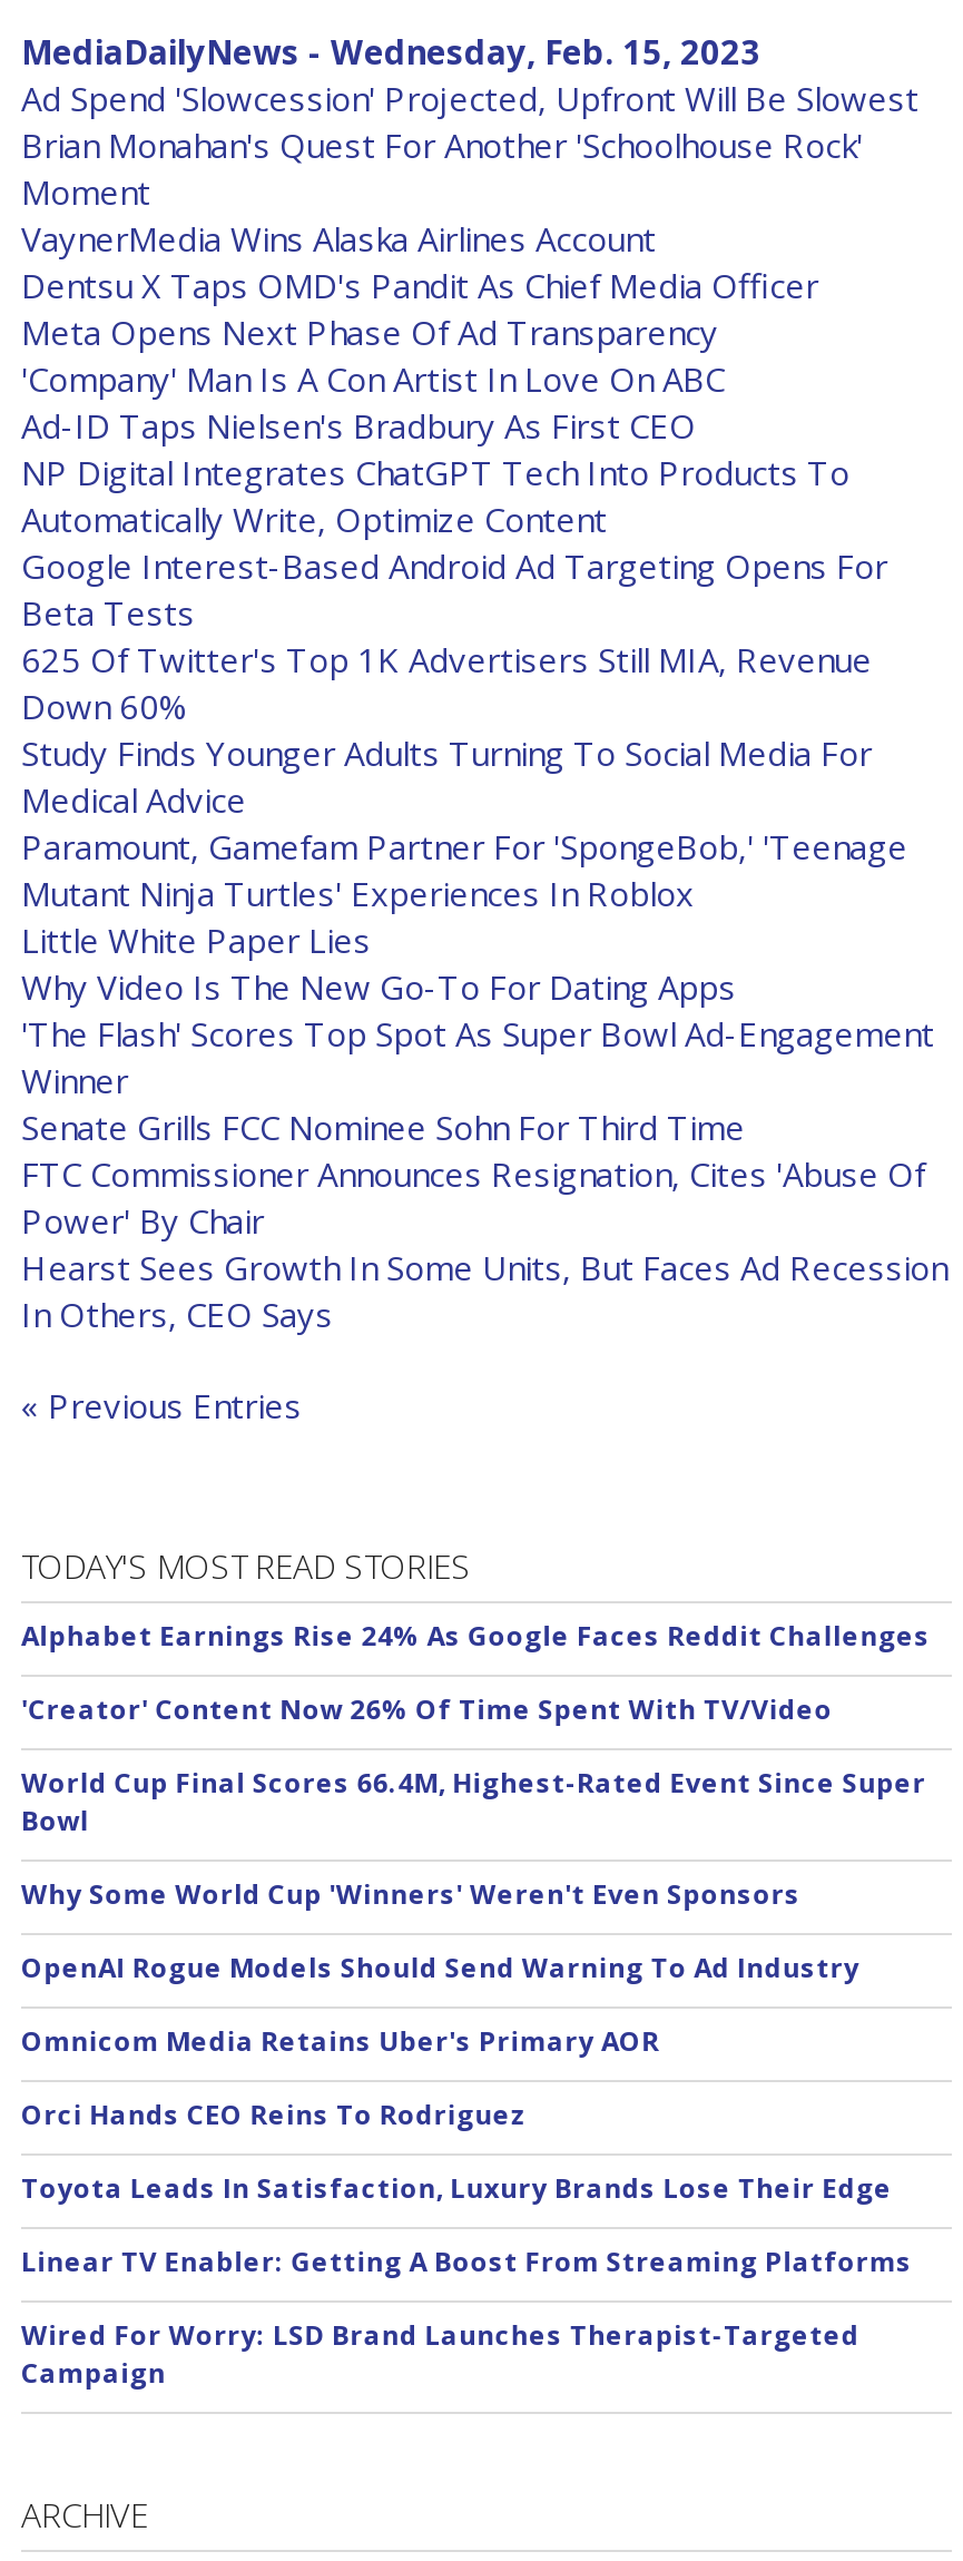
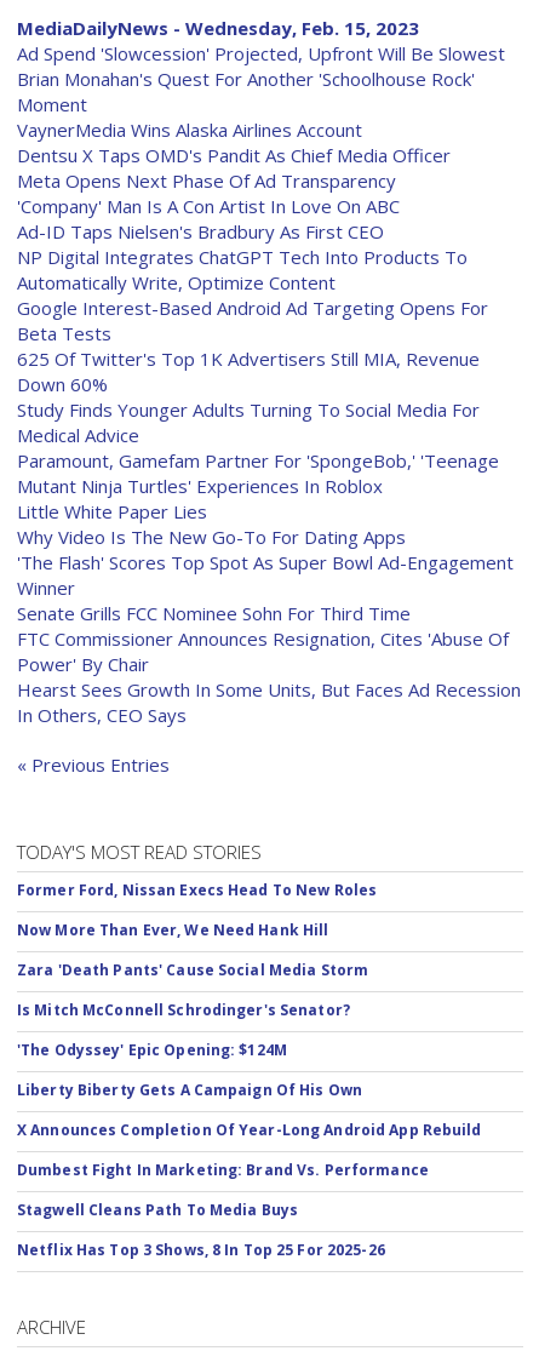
[21,1617,930,1655] Alphabet Earnings Rise 24% As Google Faces Reddit Challenges -> [17,880,377,900] Former Ford, Nissan Execs Head To New Roles
[21,1690,833,1728] 'Creator' Content Now 26% Of Time Spent With TV/Video -> [17,920,329,940] Now More Than Ever, We Need Hank Hill
[21,1764,926,1839] World Cup Final Scores 66.4M, Highest-Rated Event Since Super | Bowl -> [17,960,368,980] Zara 'Death Pants' Cause Social Media Storm
[21,1875,800,1913] Why Some World Cup 'Winners' Weren't Even Sponsors -> [17,1000,350,1020] Is Mitch McConnell Schrodinger's Senator?
[21,1949,859,1986] OpenAI Rogue Models Should Send Warning To Ad Industry -> [17,1040,287,1060] 'The Odyssey' Epic Opening: $124M
[21,2022,660,2060] Omnicom Media Retains Uber's Primary AOR -> [17,1080,362,1100] Liberty Biberty Gets A Campaign Of His Own
[21,2096,527,2133] Orci Hands CEO Reins To Rodriguez -> [17,1120,482,1140] X Announces Completion Of Year-Long Android App Rebuild
[21,2169,892,2207] Toyota Leads In Satisfaction, Luxury Brands Lose Their Edge -> [17,1160,429,1180] Dumbest Fight In Marketing: Brand Vs. Performance
[21,2243,912,2280] Linear TV Enabler: Getting A Boost From Streaming Platforms -> [17,1200,298,1220] Stagwell Cleans Path To Media Buys
[21,2316,859,2392] Wired For Worry: LSD Brand Launches Therapist-Targeted | Campaign -> [17,1240,385,1260] Netflix Has Top 3 Shows, 8 In Top 25 For 2025-26

